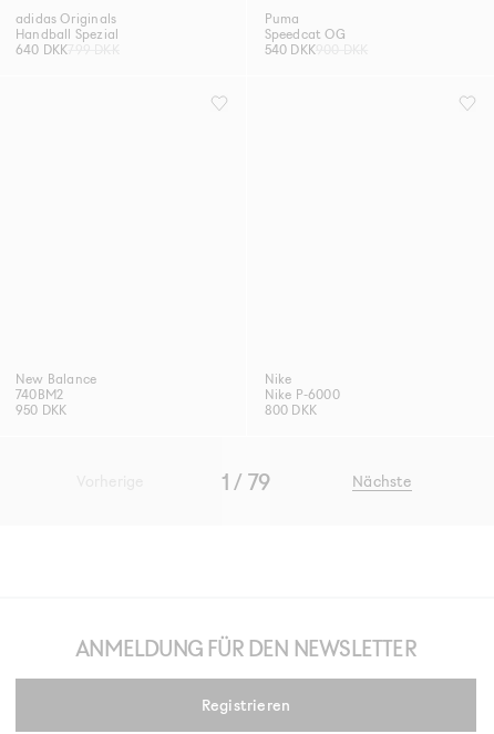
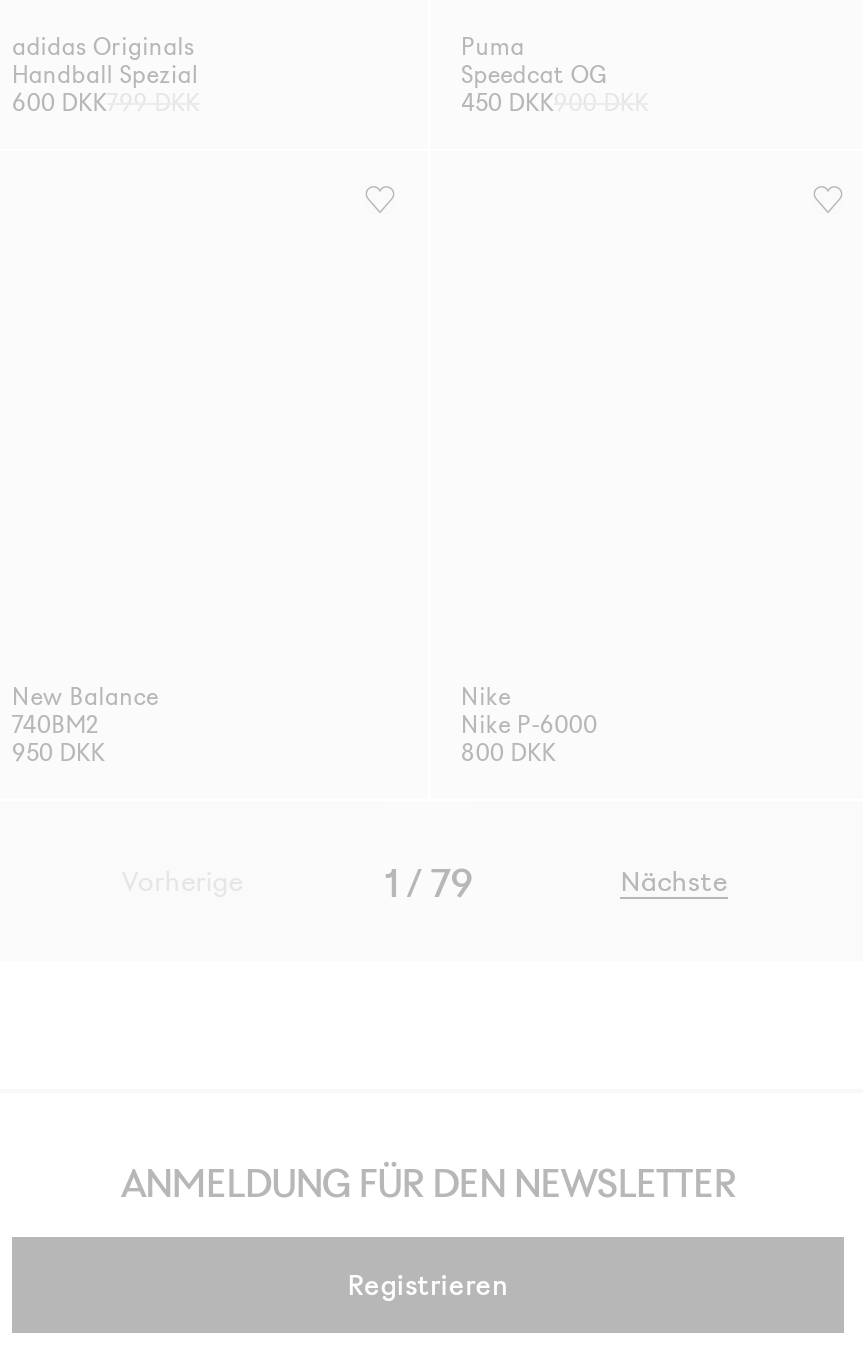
[16,41,119,58] 640 DKK 799 DKK -> [12,87,200,117] 600 DKK 799 DKK
[264,41,368,58] 540 DKK 900 DKK -> [461,87,649,117] 450 DKK 900 DKK

